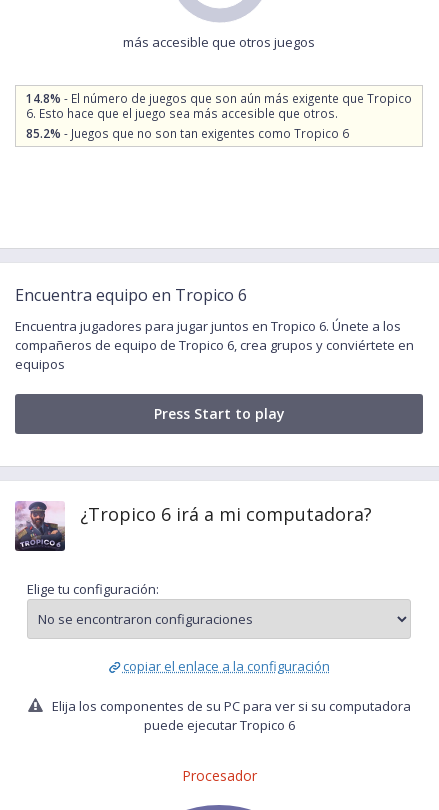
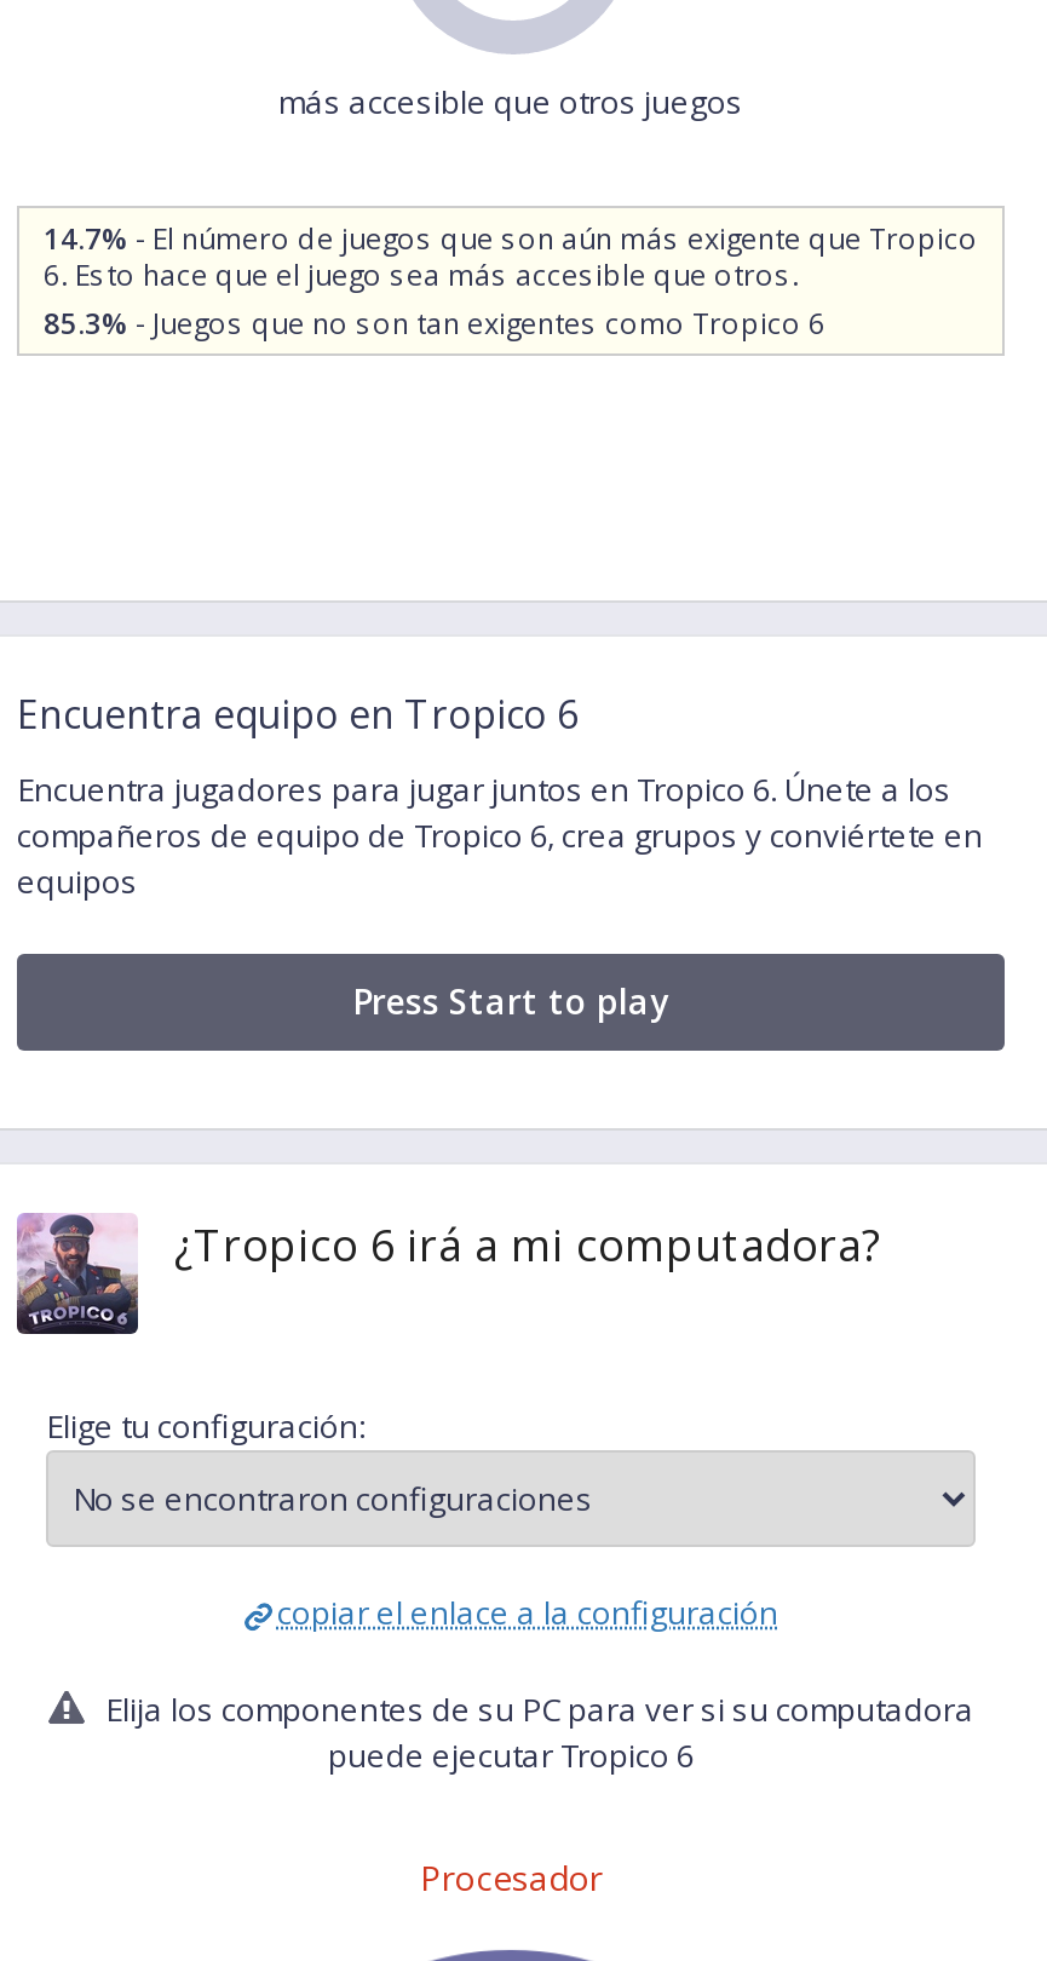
[26,90,412,106] 14.8% - El número de juegos que son aún más exigente que Tropico -> [44,218,978,257] 14.7% - El número de juegos que son aún más exigente que Tropico
[26,125,349,141] 85.2% - Juegos que no son tan exigentes como Tropico 6 -> [44,303,825,341] 85.3% - Juegos que no son tan exigentes como Tropico 6

